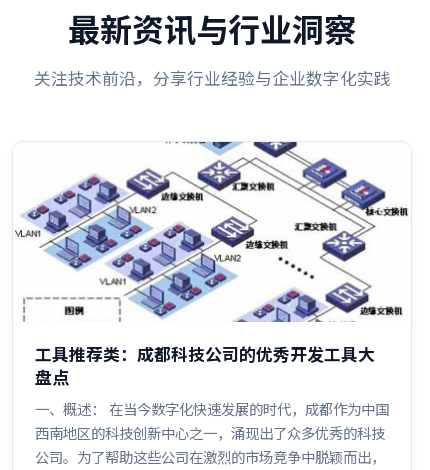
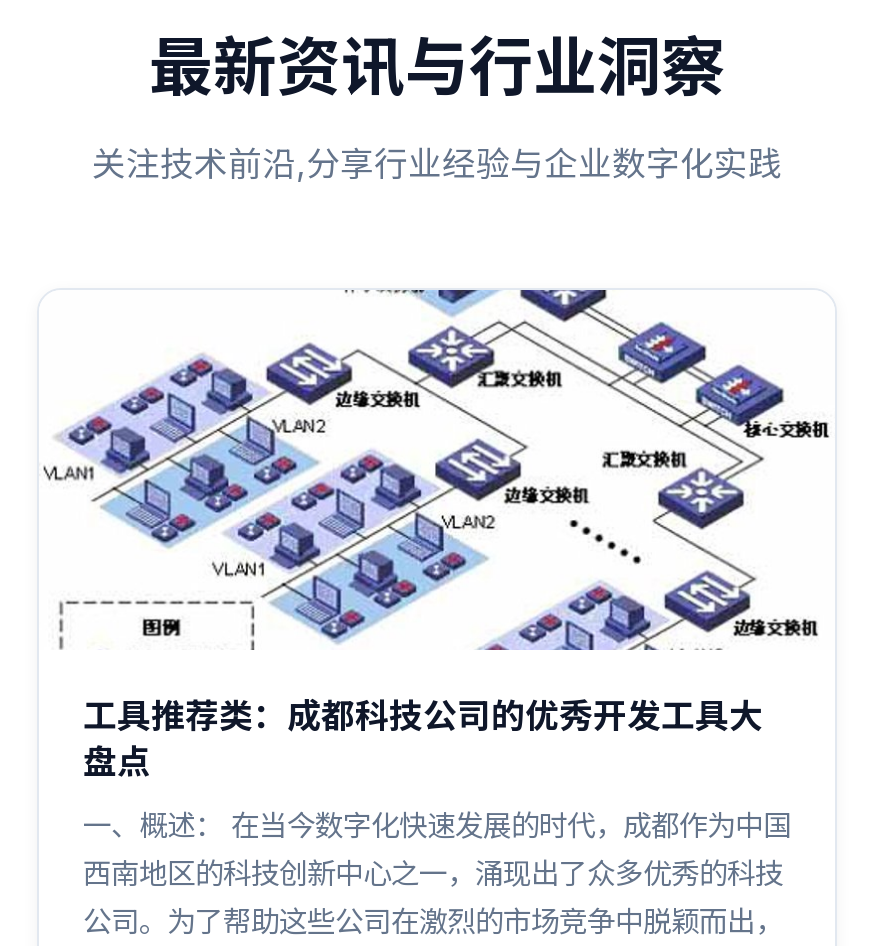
[33,69,390,89] 关注技术前沿，分享行业经验与企业数字化实践 -> [92,144,782,184] 关注技术前沿,分享行业经验与企业数字化实践

